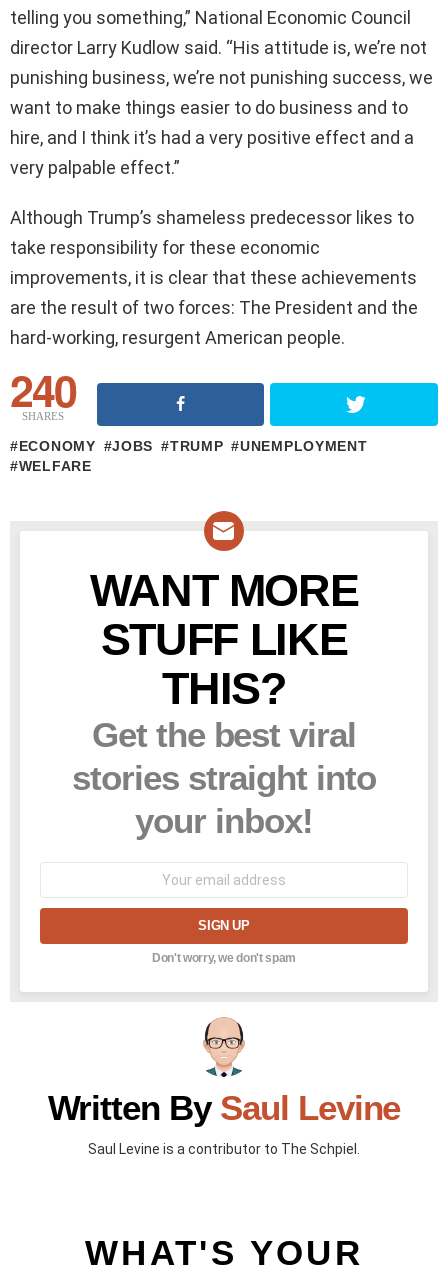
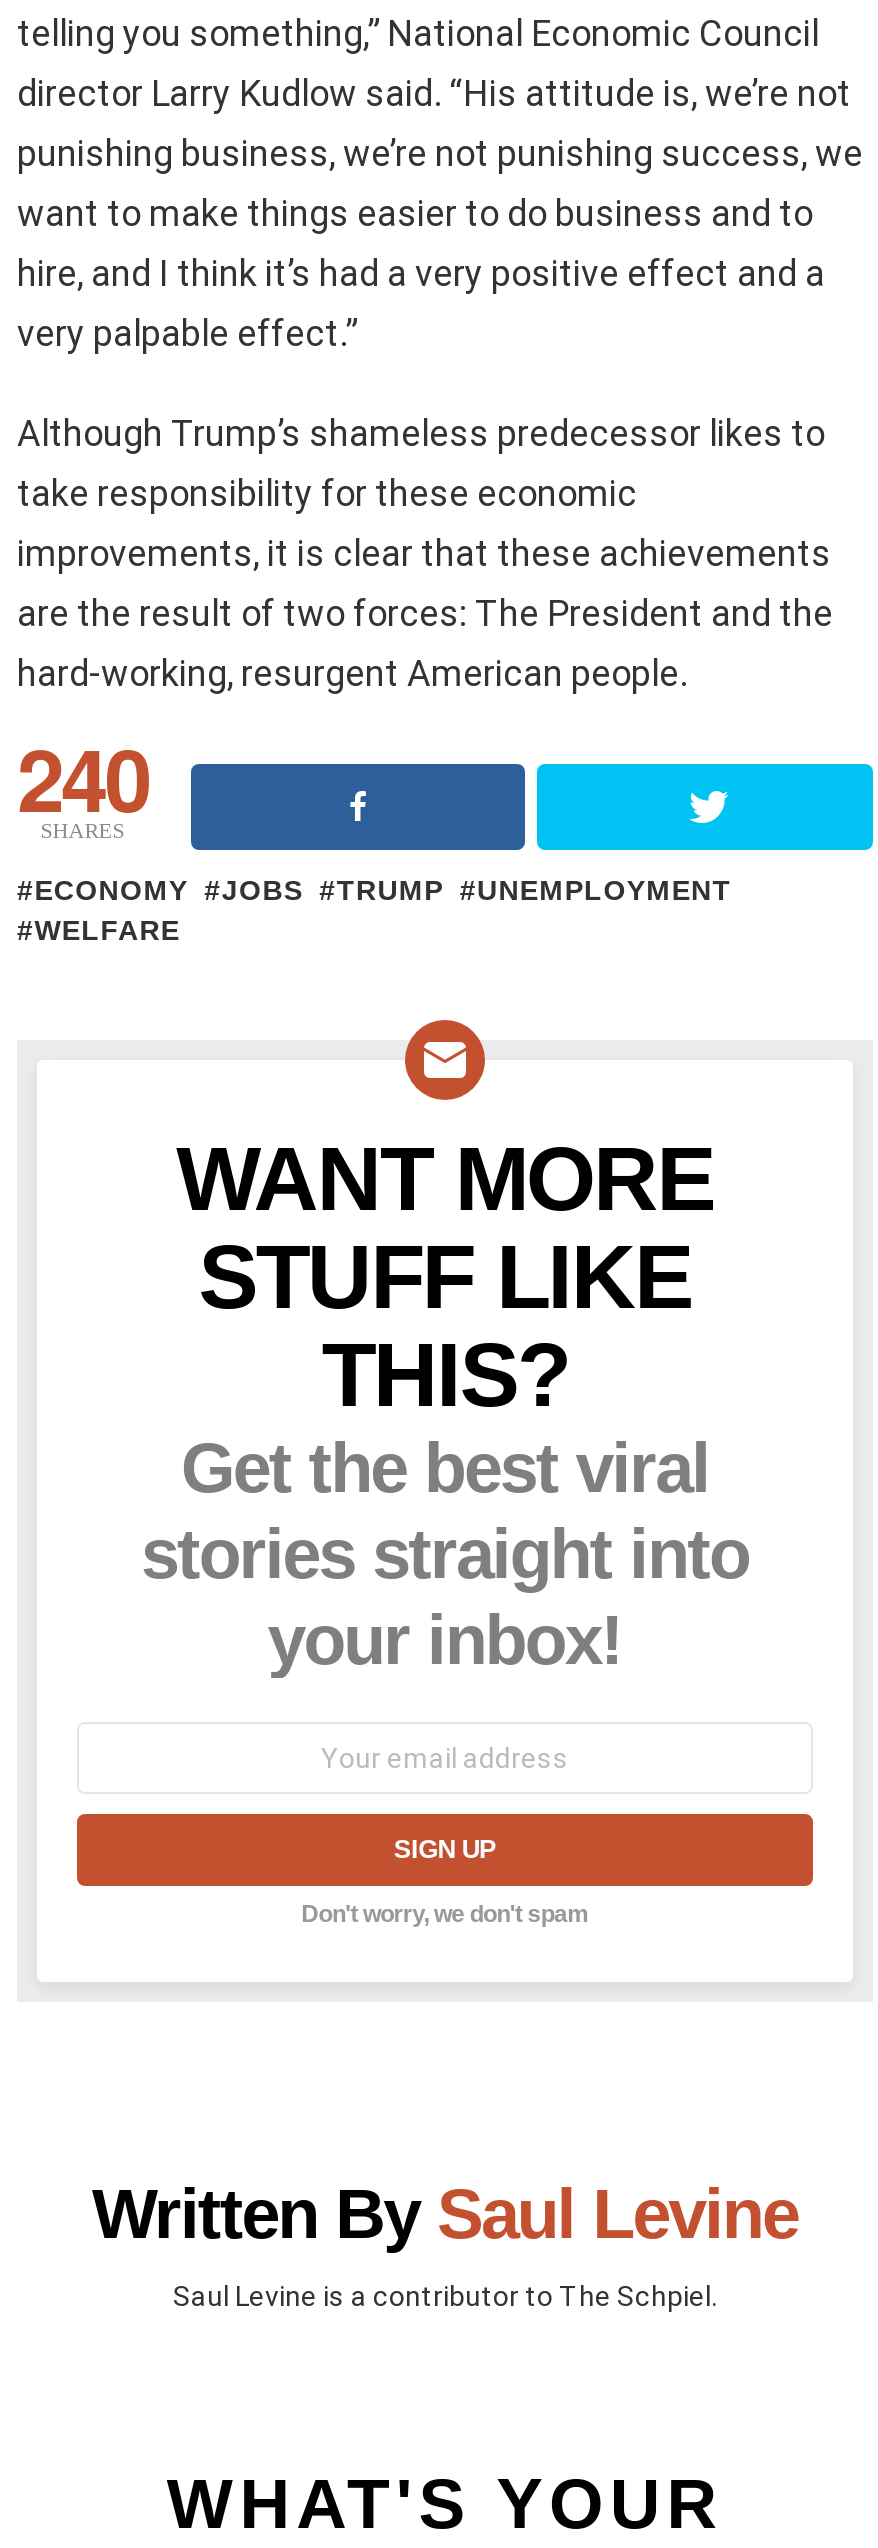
[203,1016,245,1078] [image] -> none

